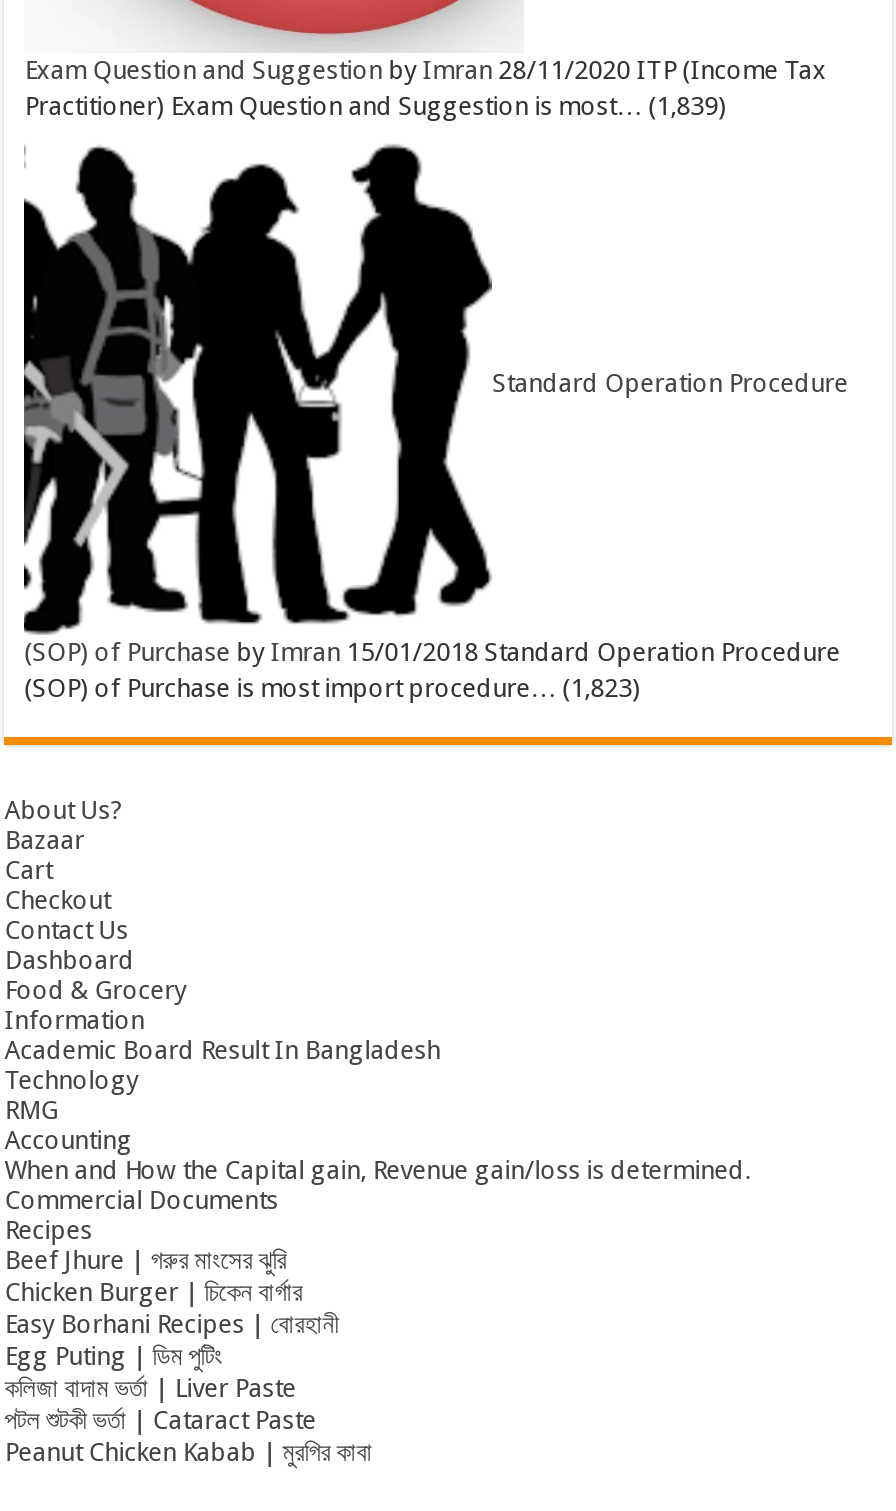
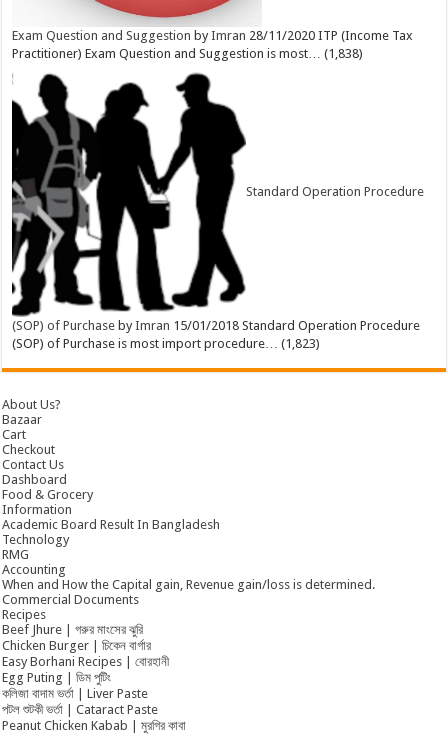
[24,91,726,121] Practitioner) Exam Question and Suggestion is most… (1,839) -> [12,46,363,61] Practitioner) Exam Question and Suggestion is most… (1,838)

